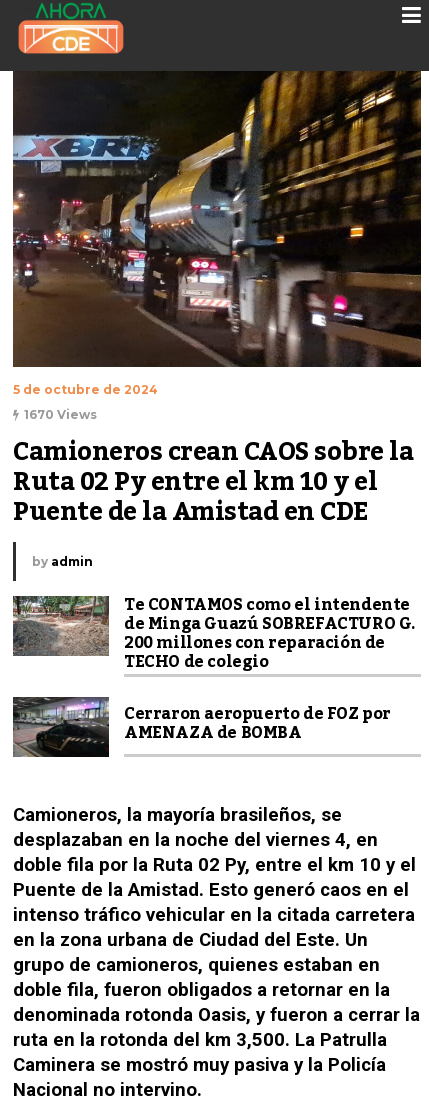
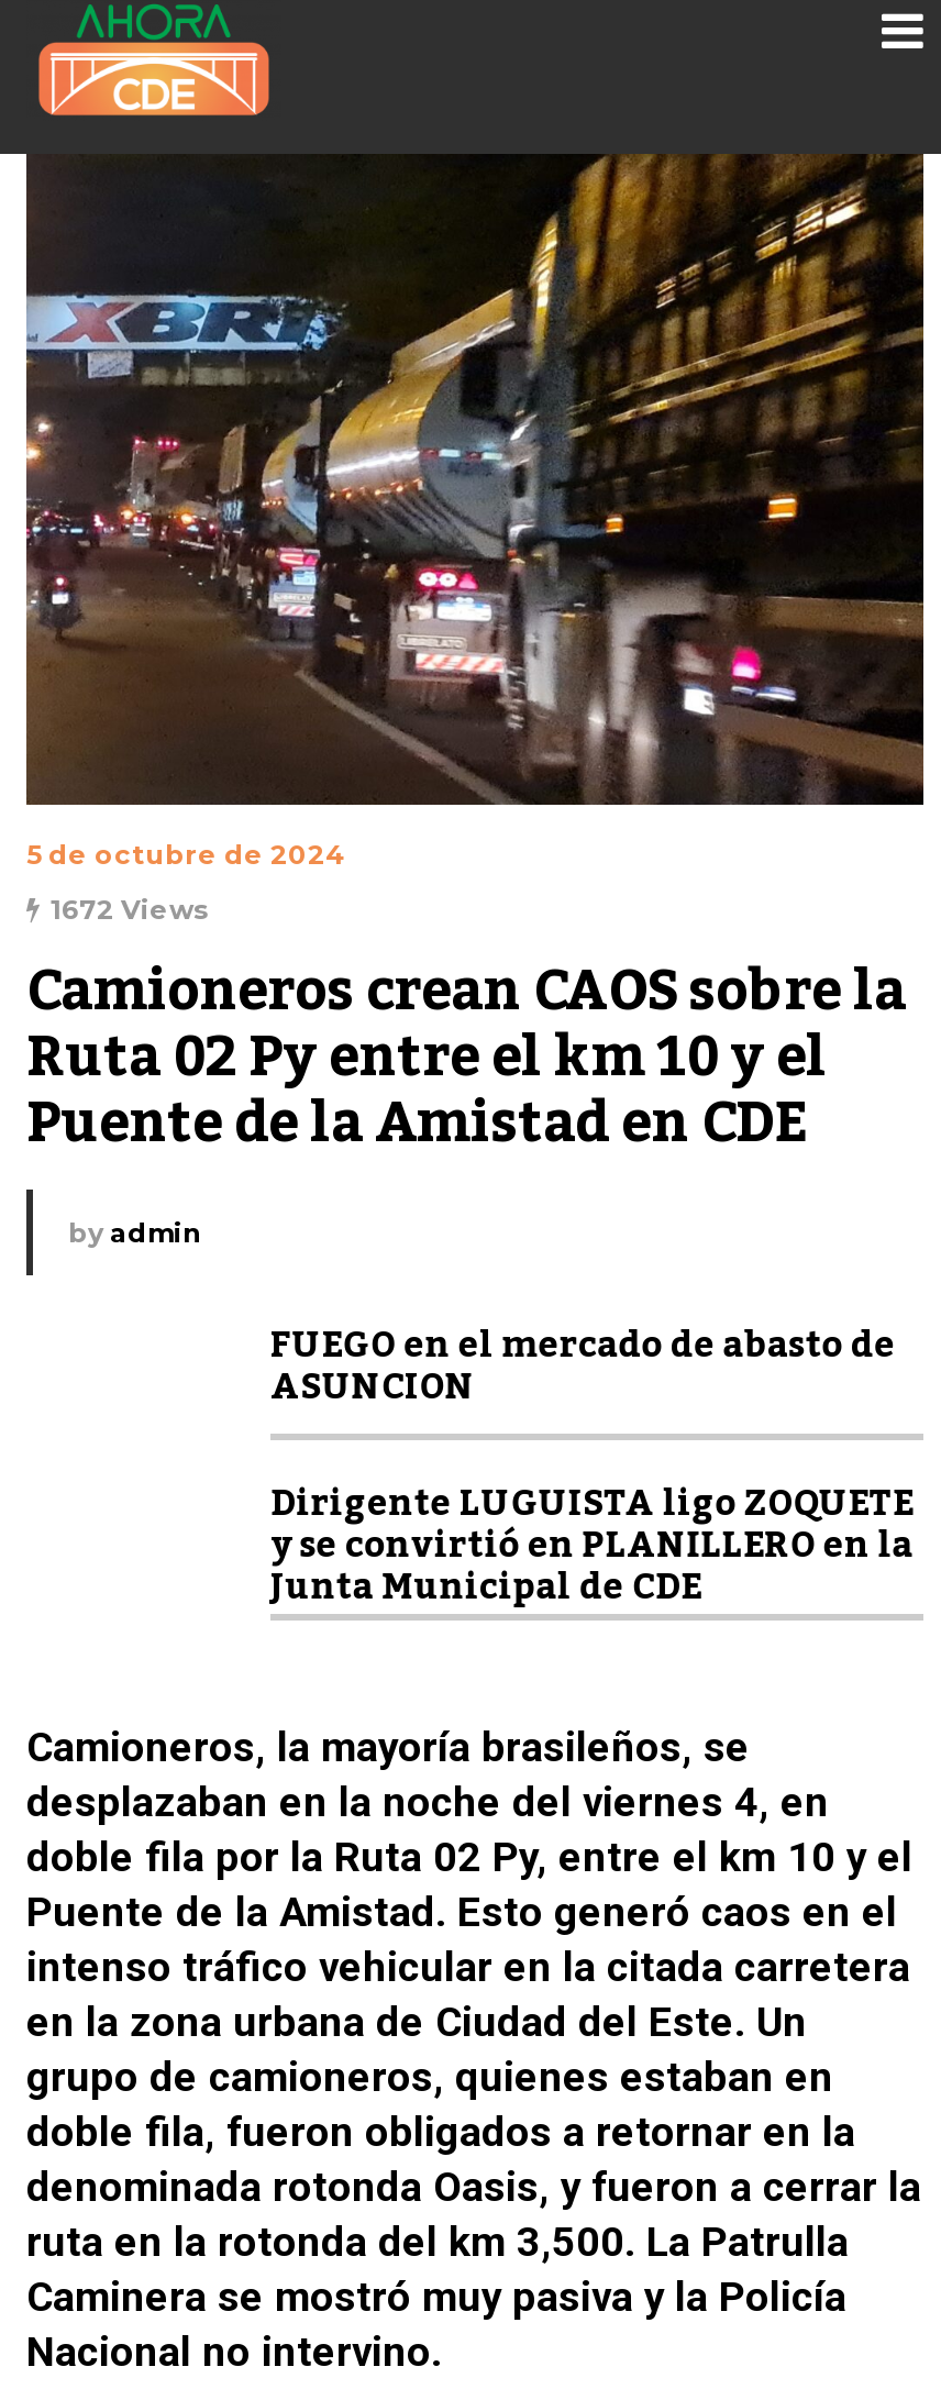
[24,407,97,422] 1670 Views -> [51,893,209,926] 1672 Views
[124,589,416,678] Te CONTAMOS como el intendente | de Minga Guazú SOBREFACTURO G. | 200 millones con reparación de | TECHO de colegio -> [270,1310,895,1423] FUEGO en el mercado de abasto de | ASUNCION
[12,595,110,657] [image] -> none
[12,696,110,758] [image] -> none
[124,698,391,749] Cerraron aeropuerto de FOZ por | AMENAZA de BOMBA -> [270,1469,914,1623] Dirigente LUGUISTA ligo ZOQUETE | y se convirtió en PLANILLERO en la | Junta Municipal de CDE

